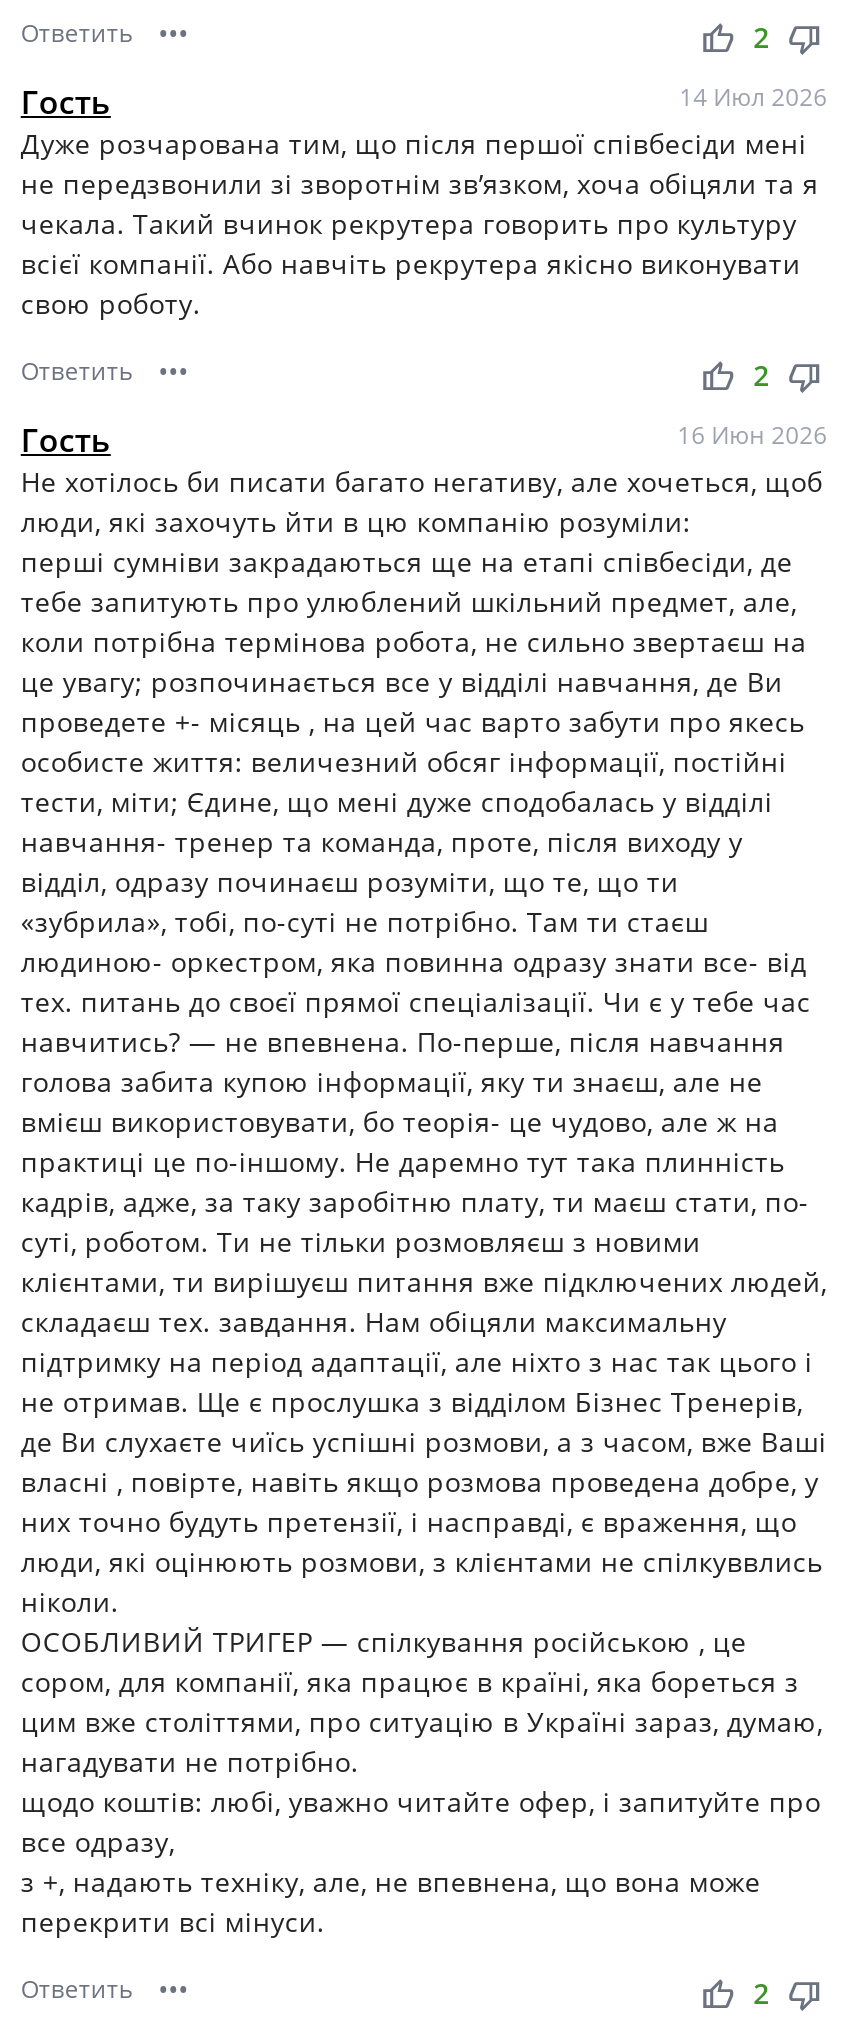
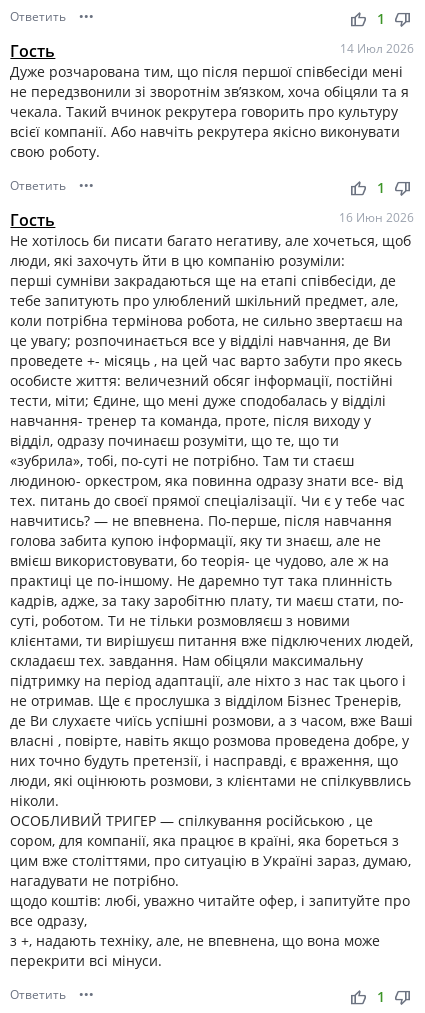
[753,19,769,57] 2 -> [377,9,385,28] 1
[753,357,769,395] 2 -> [377,178,385,197] 1
[753,1975,769,2013] 2 -> [377,987,385,1006] 1

